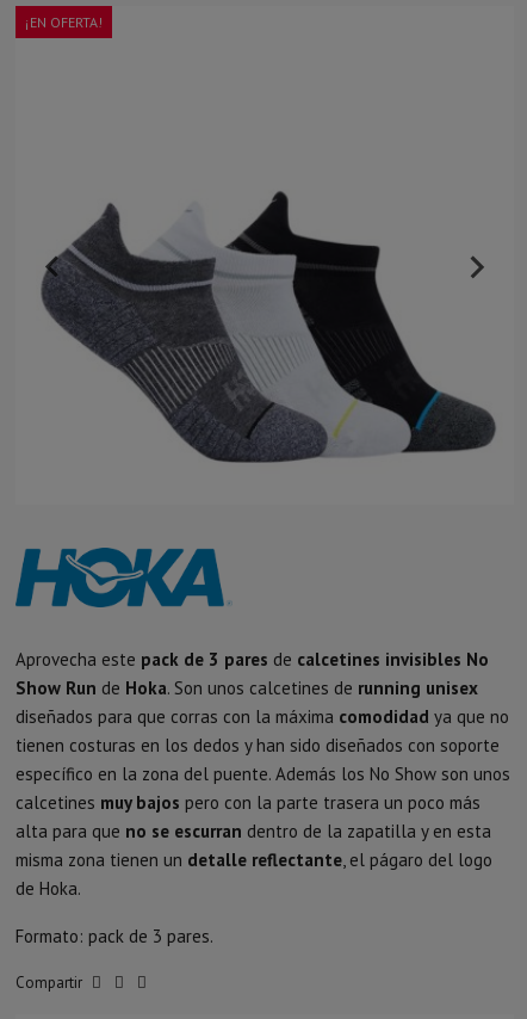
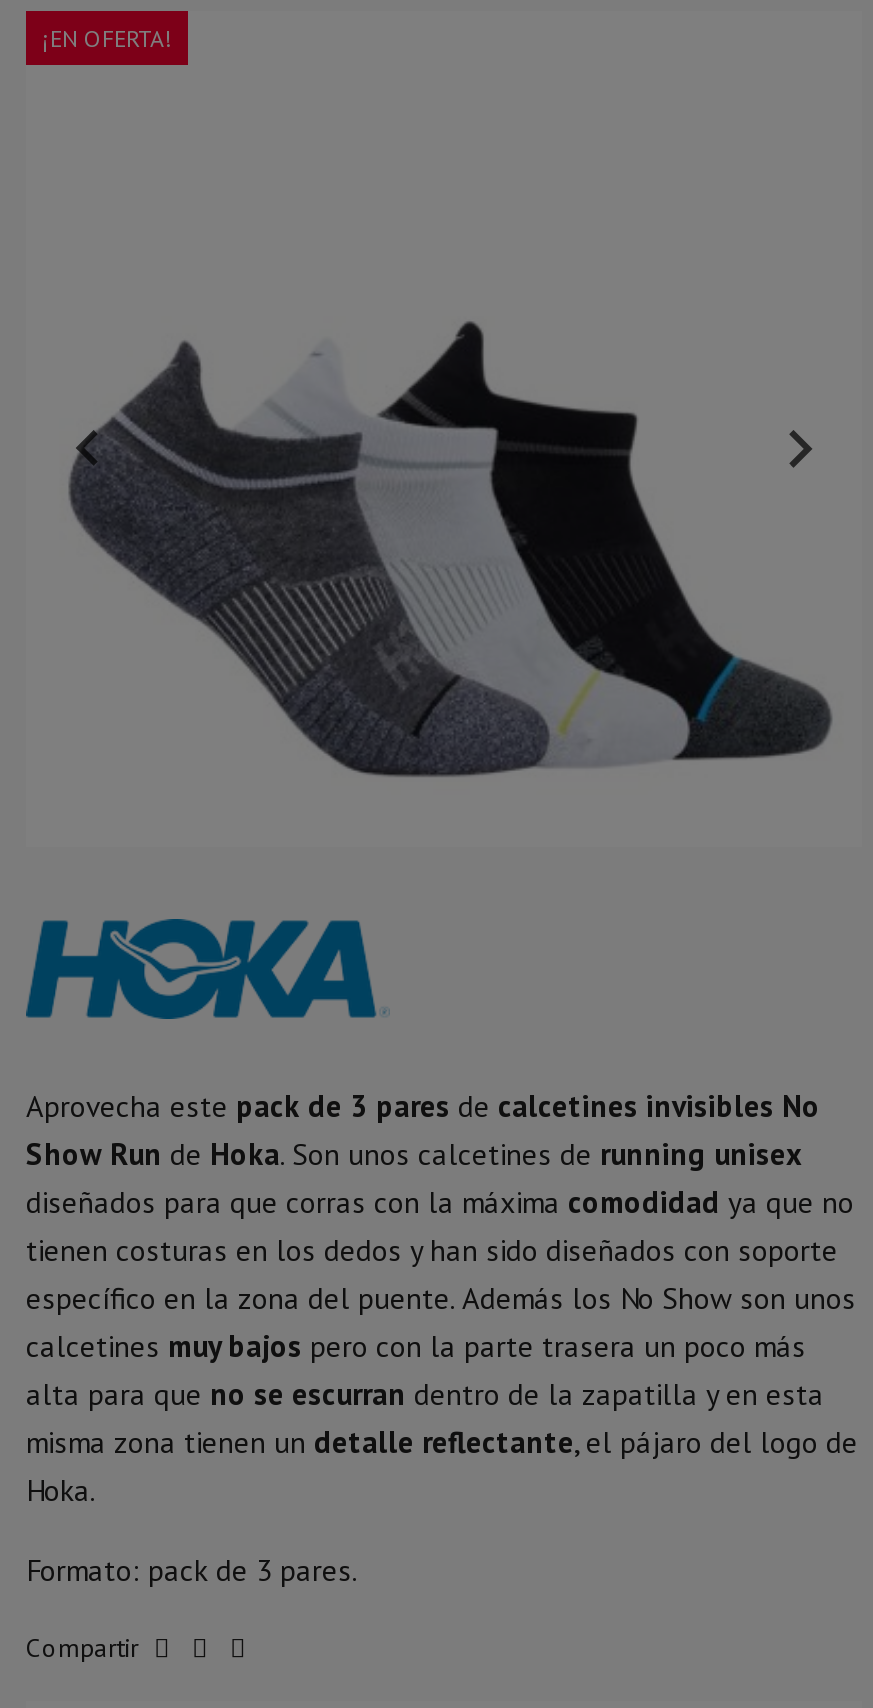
[15,848,492,900] misma zona tienen un detalle reflectante, el págaro del logo | de Hoka. -> [26,1423,858,1509] misma zona tienen un detalle reflectante, el pájaro del logo de | Hoka.

